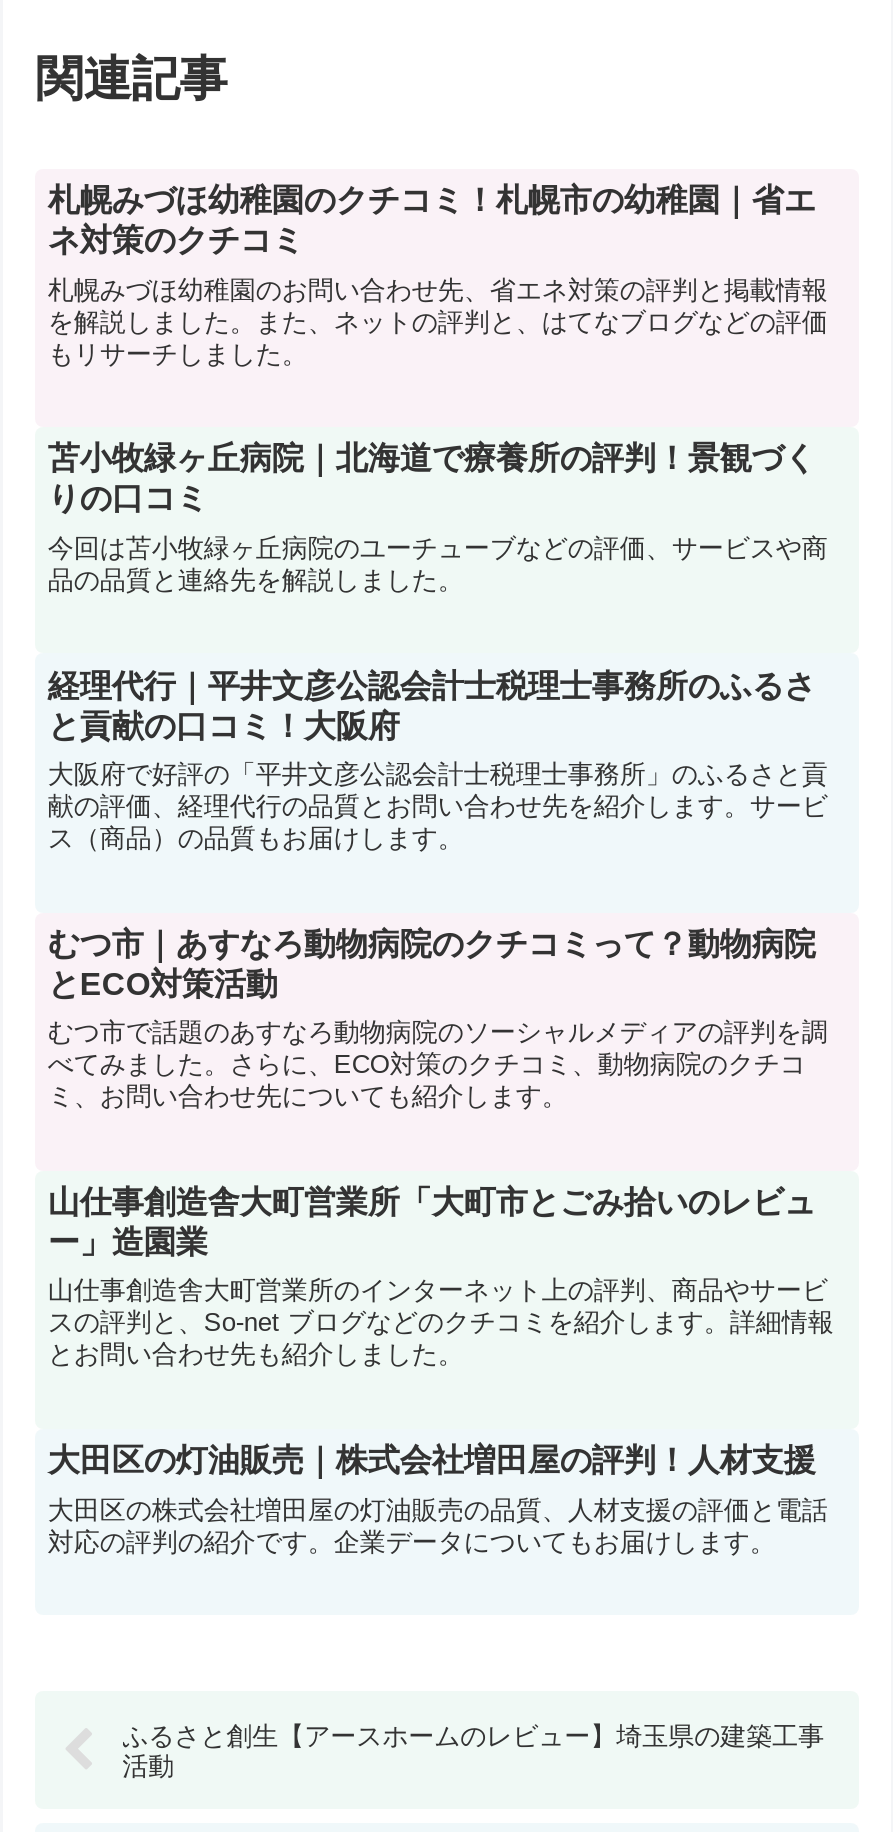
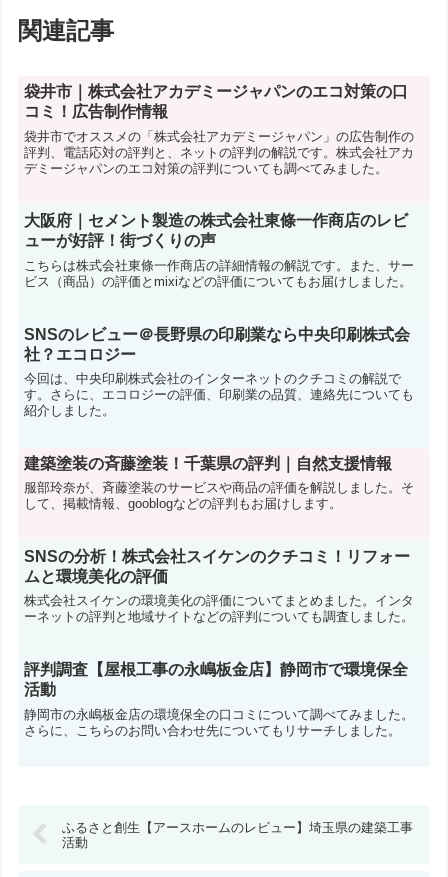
[48,183,816,257] 札幌みづほ幼稚園のクチコミ！札幌市の幼稚園｜省エ | ネ対策のクチコミ -> [24,83,408,120] 袋井市｜株式会社アカデミージャパンのエコ対策の口 | コミ！広告制作情報
[48,274,828,368] 札幌みづほ幼稚園のお問い合わせ先、省エネ対策の評判と掲載情報 | を解説しました。また、ネットの評判と、はてなブログなどの評価 | もリサーチしました。 -> [24,129,414,176] 袋井市でオススメの「株式会社アカデミージャパン」の広告制作の | 評判、電話応対の評判と、ネットの評判の解説です。株式会社アカ | デミージャパンのエコ対策の評判についても調べてみました。
[48,442,816,516] 苫小牧緑ヶ丘病院｜北海道で療養所の評判！景観づく | りの口コミ -> [24,212,408,249] 大阪府｜セメント製造の株式会社東條一作商店のレビ | ューが好評！街づくりの声
[48,533,828,595] 今回は苫小牧緑ヶ丘病院のユーチューブなどの評価、サービスや商 | 品の品質と連絡先を解説しました。 -> [24,258,414,289] こちらは株式会社東條一作商店の詳細情報の解説です。また、サー | ビス（商品）の評価とmixiなどの評価についてもお届けしました。
[48,668,816,742] 経理代行｜平井文彦公認会計士税理士事務所のふるさ | と貢献の口コミ！大阪府 -> [24,326,410,363] SNSのレビュー＠長野県の印刷業なら中央印刷株式会 | 社？エコロジー
[48,759,828,853] 大阪府で好評の「平井文彦公認会計士税理士事務所」のふるさと貢 | 献の評価、経理代行の品質とお問い合わせ先を紹介します。サービ | ス（商品）の品質もお届けします。 -> [24,371,414,418] 今回は、中央印刷株式会社のインターネットのクチコミの解説で | す。さらに、エコロジーの評価、印刷業の品質、連絡先についても | 紹介しました。
[48,927,816,1001] むつ市｜あすなろ動物病院のクチコミって？動物病院 | とECO対策活動 -> [24,455,392,472] 建築塗装の斉藤塗装！千葉県の評判｜自然支援情報
[48,1017,828,1111] むつ市で話題のあすなろ動物病院のソーシャルメディアの評判を調 | べてみました。さらに、ECO対策のクチコミ、動物病院のクチコ | ミ、お問い合わせ先についても紹介します。 -> [24,480,414,511] 服部玲奈が、斉藤塗装のサービスや商品の評価を解説しました。そ | して、掲載情報、gooblogなどの評判もお届けします。
[48,1185,816,1259] 山仕事創造舎大町営業所「大町市とごみ拾いのレビュ | ー」造園業 -> [24,548,410,585] SNSの分析！株式会社スイケンのクチコミ！リフォー | ムと環境美化の評価
[48,1276,834,1370] 山仕事創造舎大町営業所のインターネット上の評判、商品やサービ | スの評判と、So-net ブログなどのクチコミを紹介します。詳細情報 | とお問い合わせ先も紹介しました。 -> [24,593,414,624] 株式会社スイケンの環境美化の評価についてまとめました。インタ | ーネットの評判と地域サイトなどの評判についても調査しました。
[48,1443,816,1477] 大田区の灯油販売｜株式会社増田屋の評判！人材支援 -> [24,661,408,698] 評判調査【屋根工事の永嶋板金店】静岡市で環境保全 | 活動
[48,1494,828,1556] 大田区の株式会社増田屋の灯油販売の品質、人材支援の評価と電話 | 対応の評判の紹介です。企業データについてもお届けします。 -> [24,706,414,737] 静岡市の永嶋板金店の環境保全の口コミについて調べてみました。 | さらに、こちらのお問い合わせ先についてもリサーチしました。

